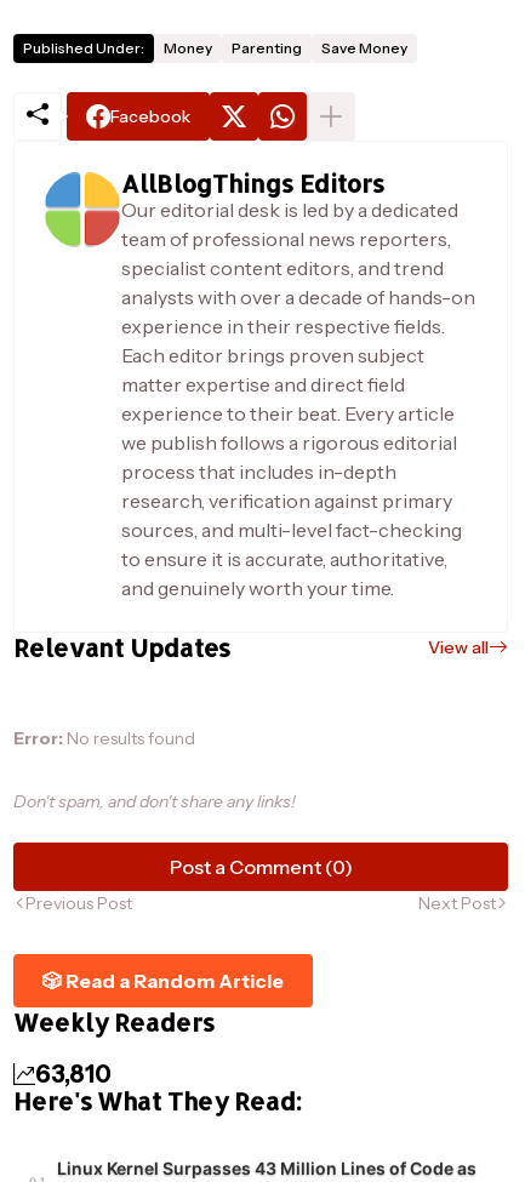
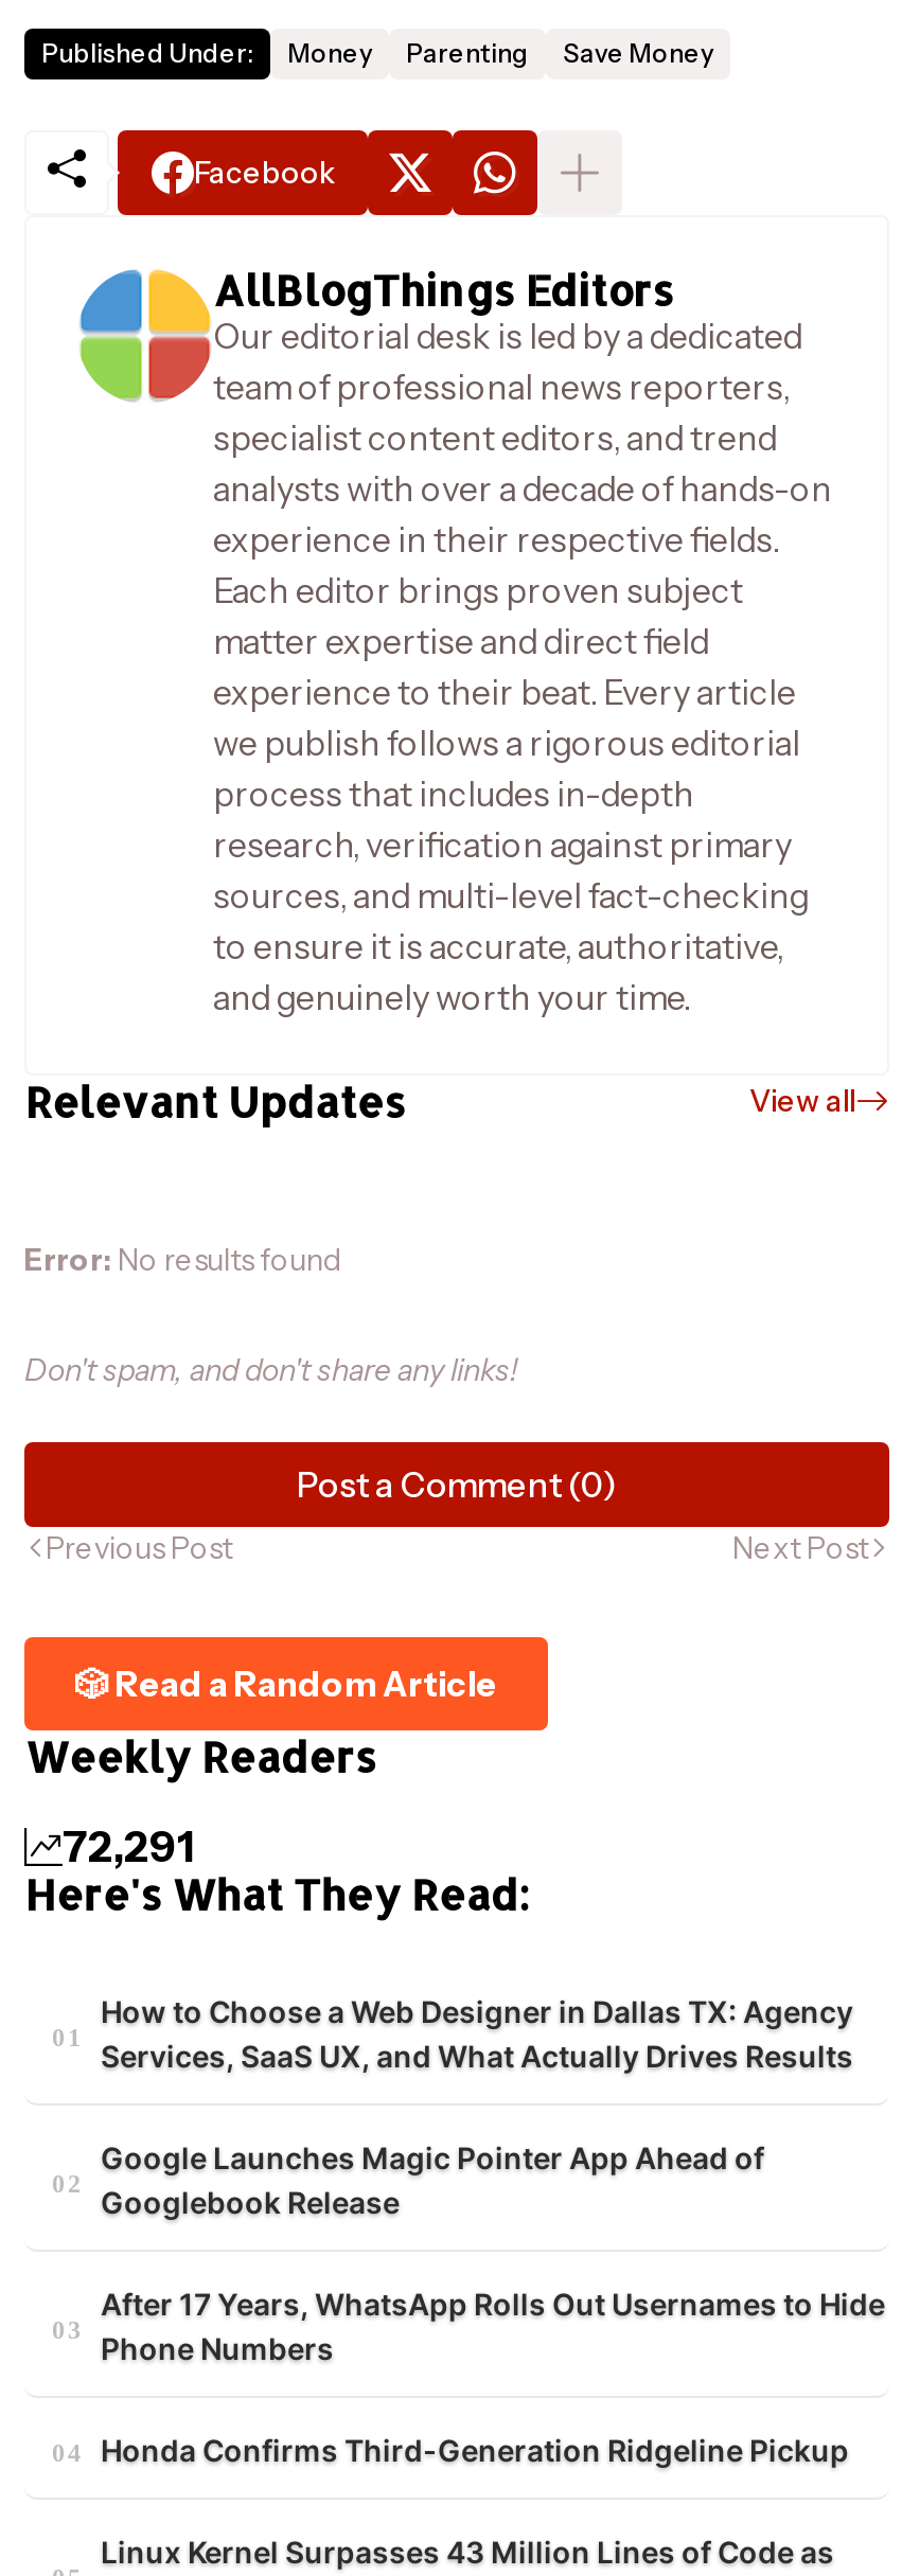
[35,1059,112,1089] 63,810 -> [63,1821,194,1872] 72,291
none -> [101,1993,885,2468] How to Choose a Web Designer in Dallas TX: Agency | Services, SaaS UX, and What Actually Drives Results | Google Launches Magic Pointer App Ahead of | Googlebook Release | After 17 Years, WhatsApp Rolls Out Usernames to Hide | Phone Numbers | Honda Confirms Third-Generation Ridgeline Pickup

